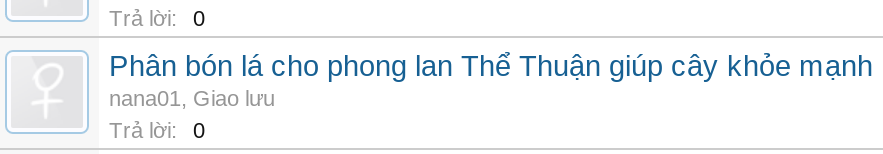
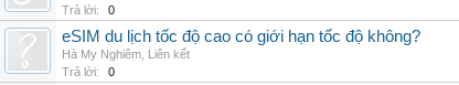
[109,50,873,110] Phân bón lá cho phong lan Thể Thuận giúp cây khỏe mạnh | nana01, Giao lưu -> [62,28,420,61] eSIM du lịch tốc độ cao có giới hạn tốc độ không? | Hà My Nghiêm, Liên kết

